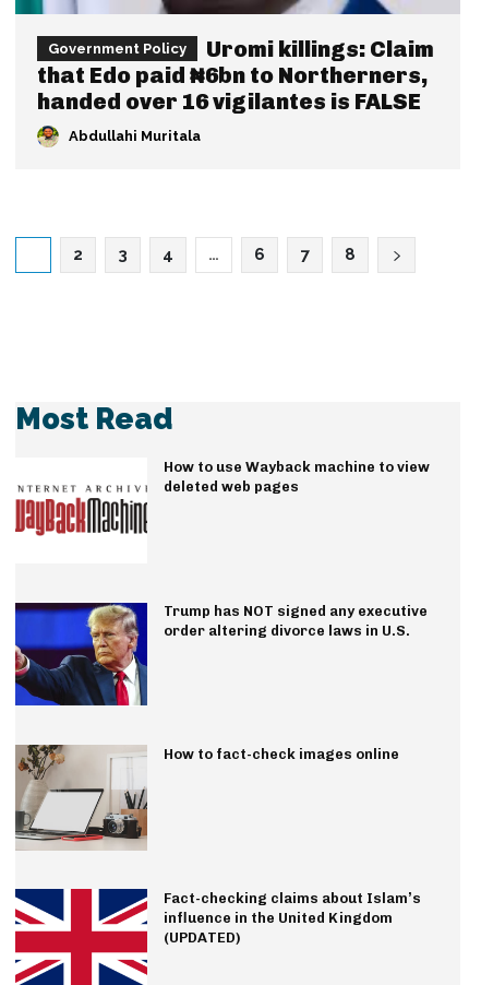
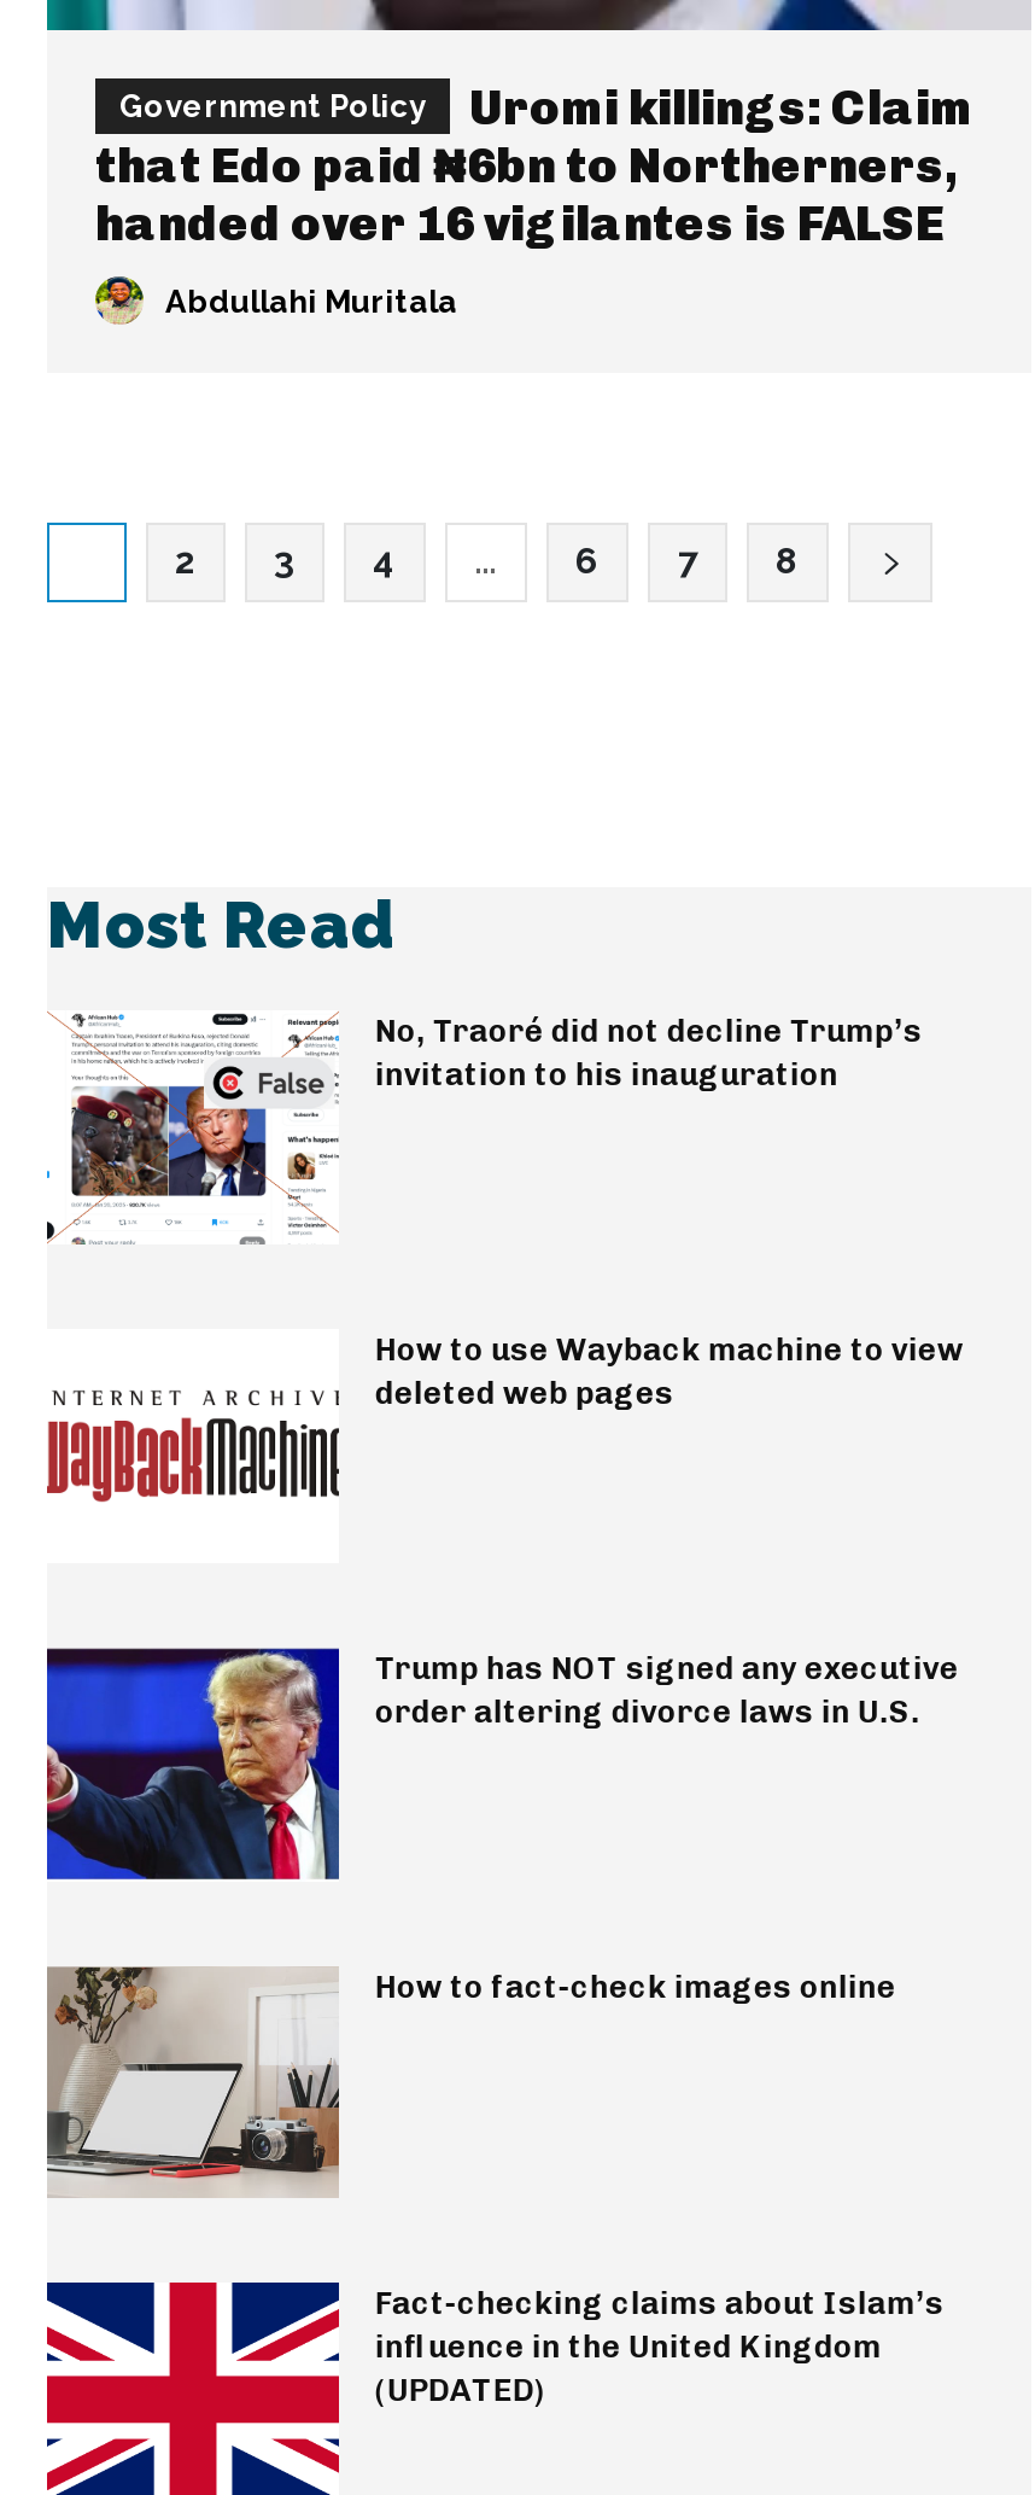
none -> [45,1012,923,1246] [image] | No, Traoré did not decline Trump’s | invitation to his inauguration

